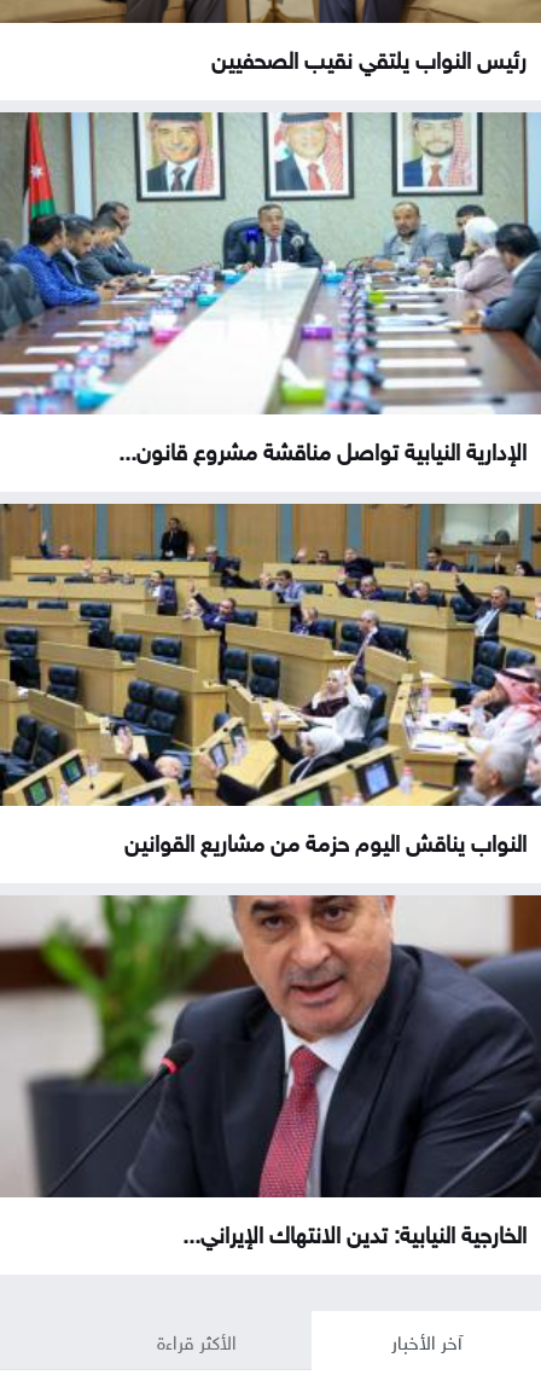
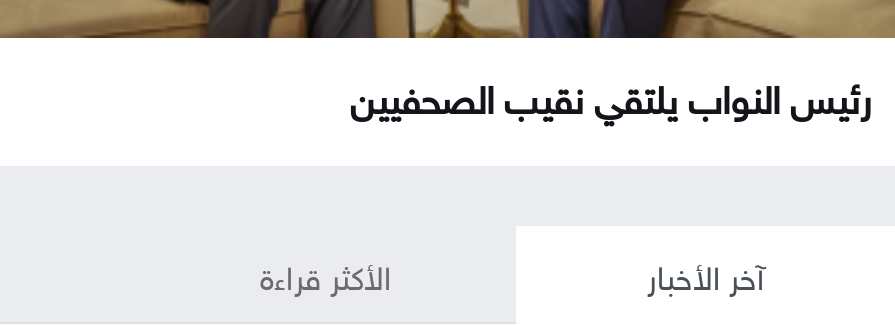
[4,111,537,468] [image] | الإدارية النيابية تواصل مناقشة مشروع قانون... -> none
[4,501,537,859] [image] | النواب يناقش اليوم حزمة من مشاريع القوانين -> none
[4,893,537,1251] [image] | الخارجية النيابية: تدين الانتهاك الإيراني... -> none

